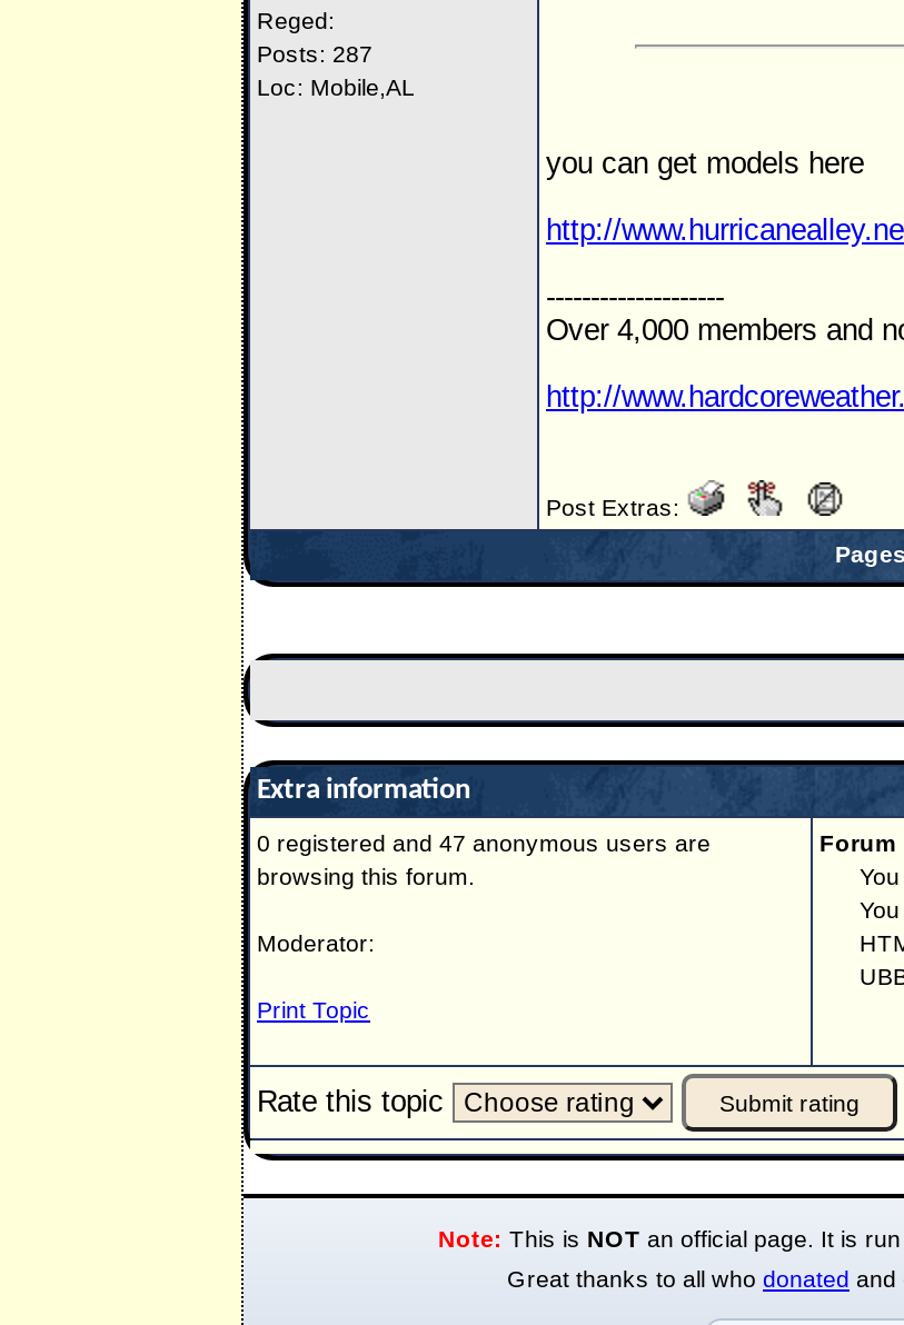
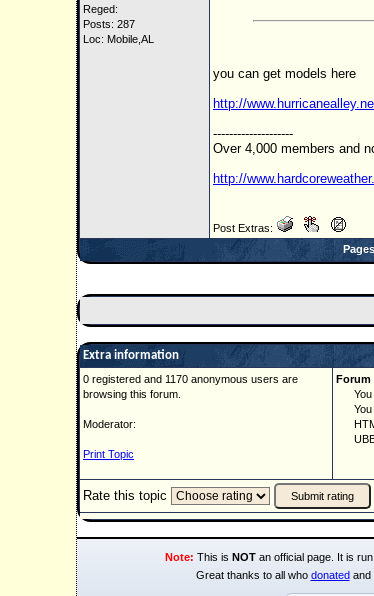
[257,829,711,856] 0 registered and 47 anonymous users are -> [83,373,298,385] 0 registered and 1170 anonymous users are

